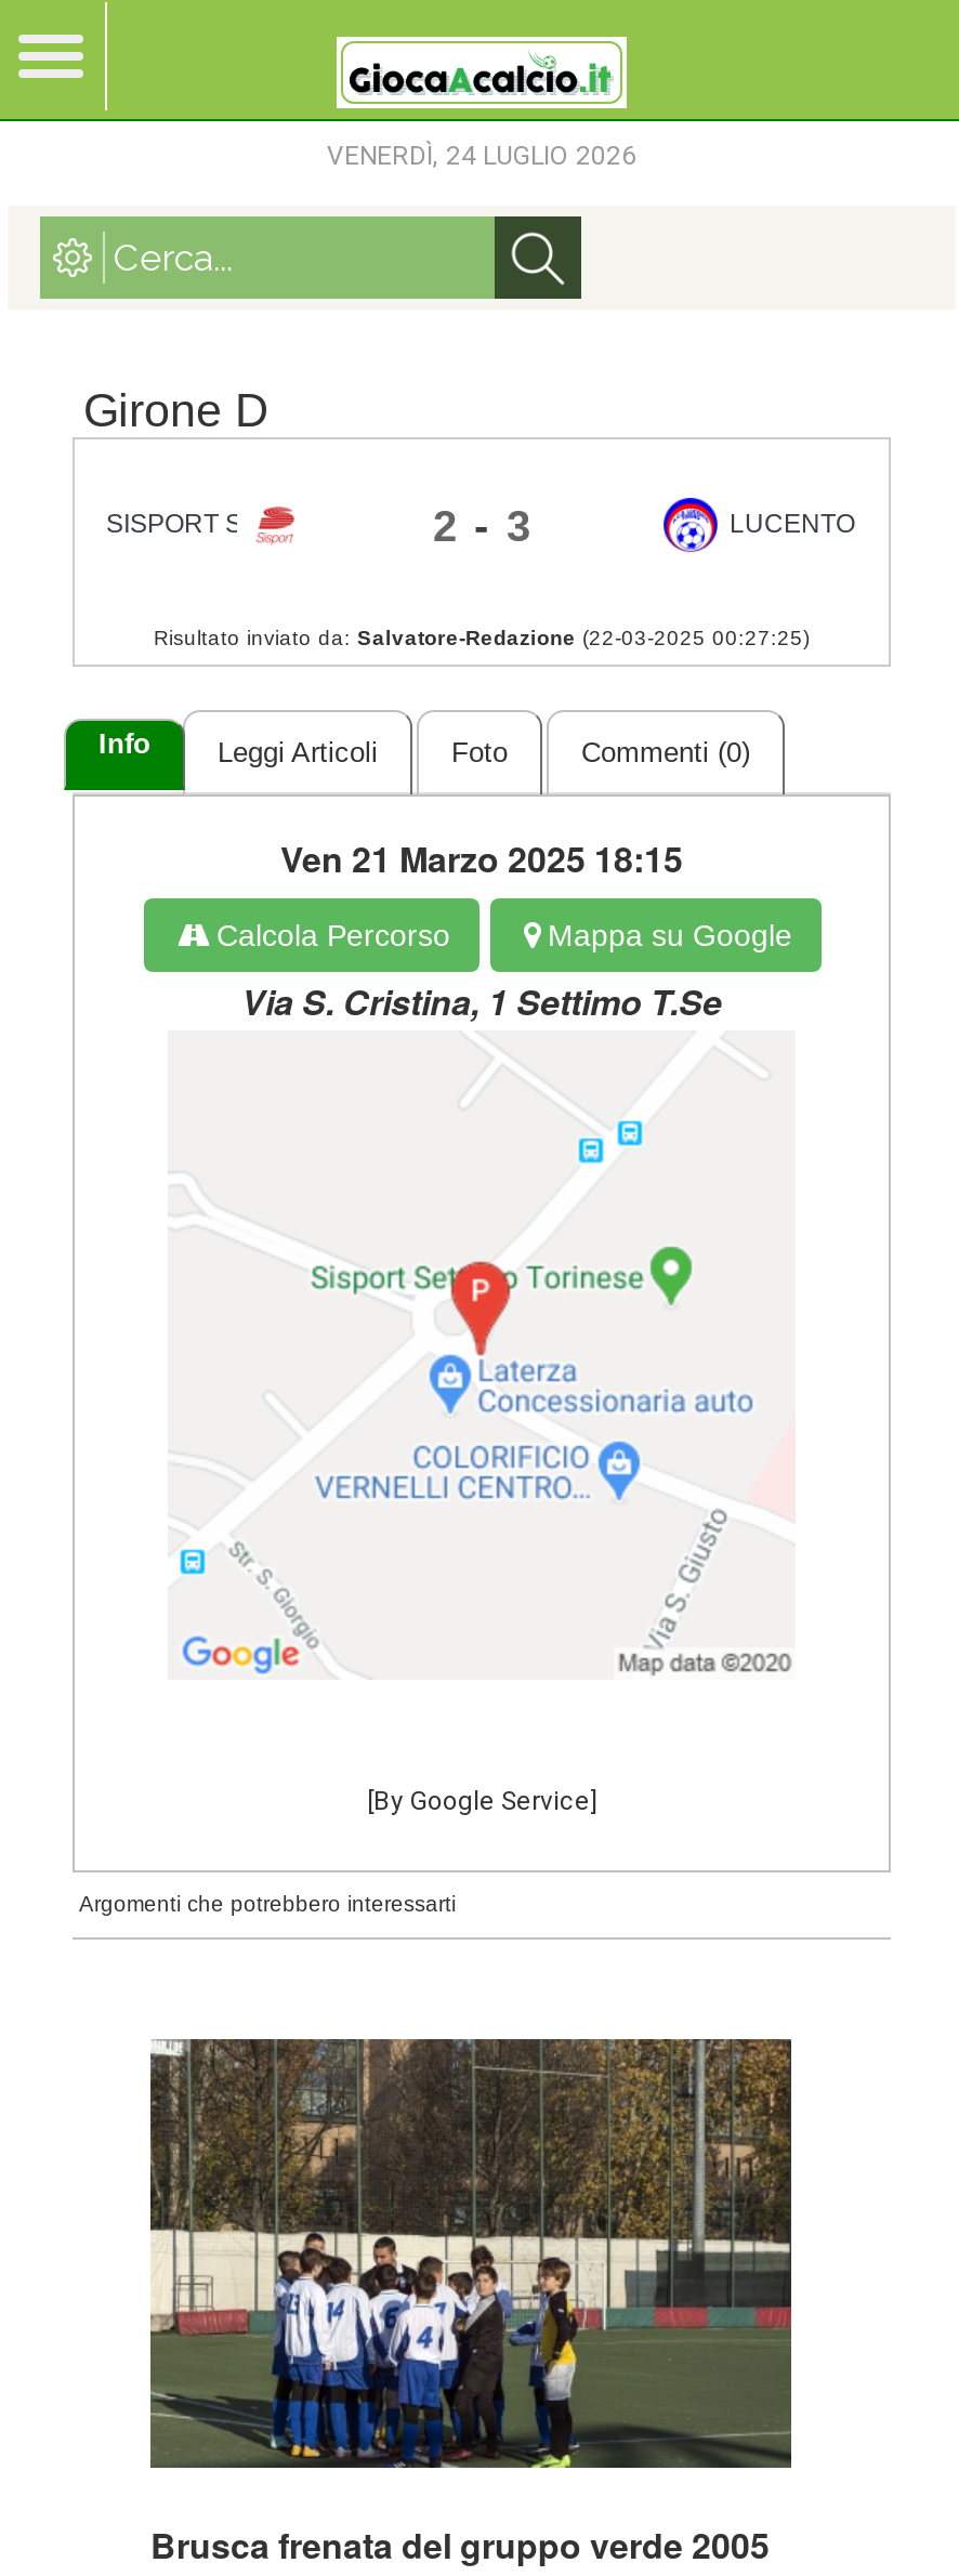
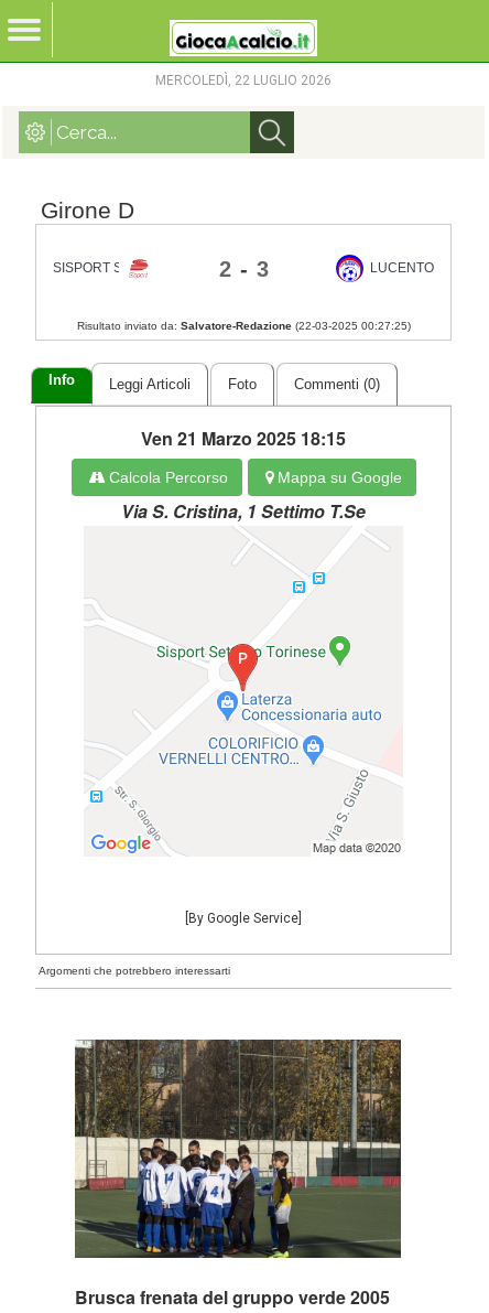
[327,141,636,171] VENERDÌ, 24 LUGLIO 2026 -> [155,73,332,88] MERCOLEDÌ, 22 LUGLIO 2026

